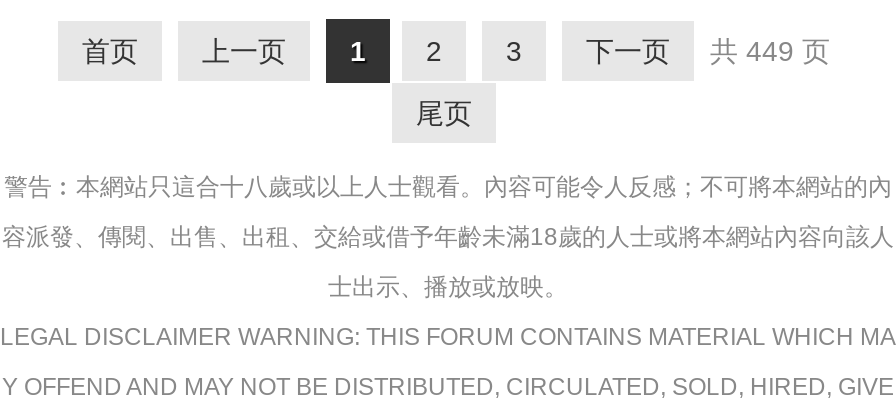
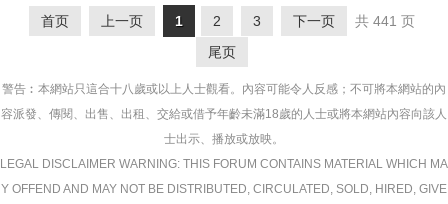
[82,35,838,67] 首页 上一页 1 2 3 下一页 共 449 页 -> [41,13,419,29] 首页 上一页 1 2 3 下一页 共 441 页

